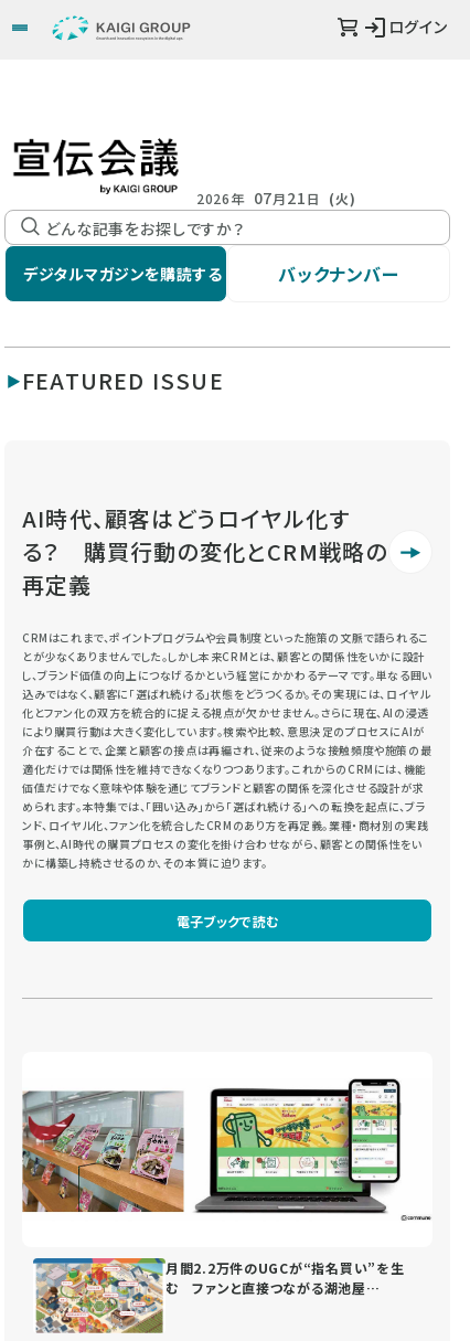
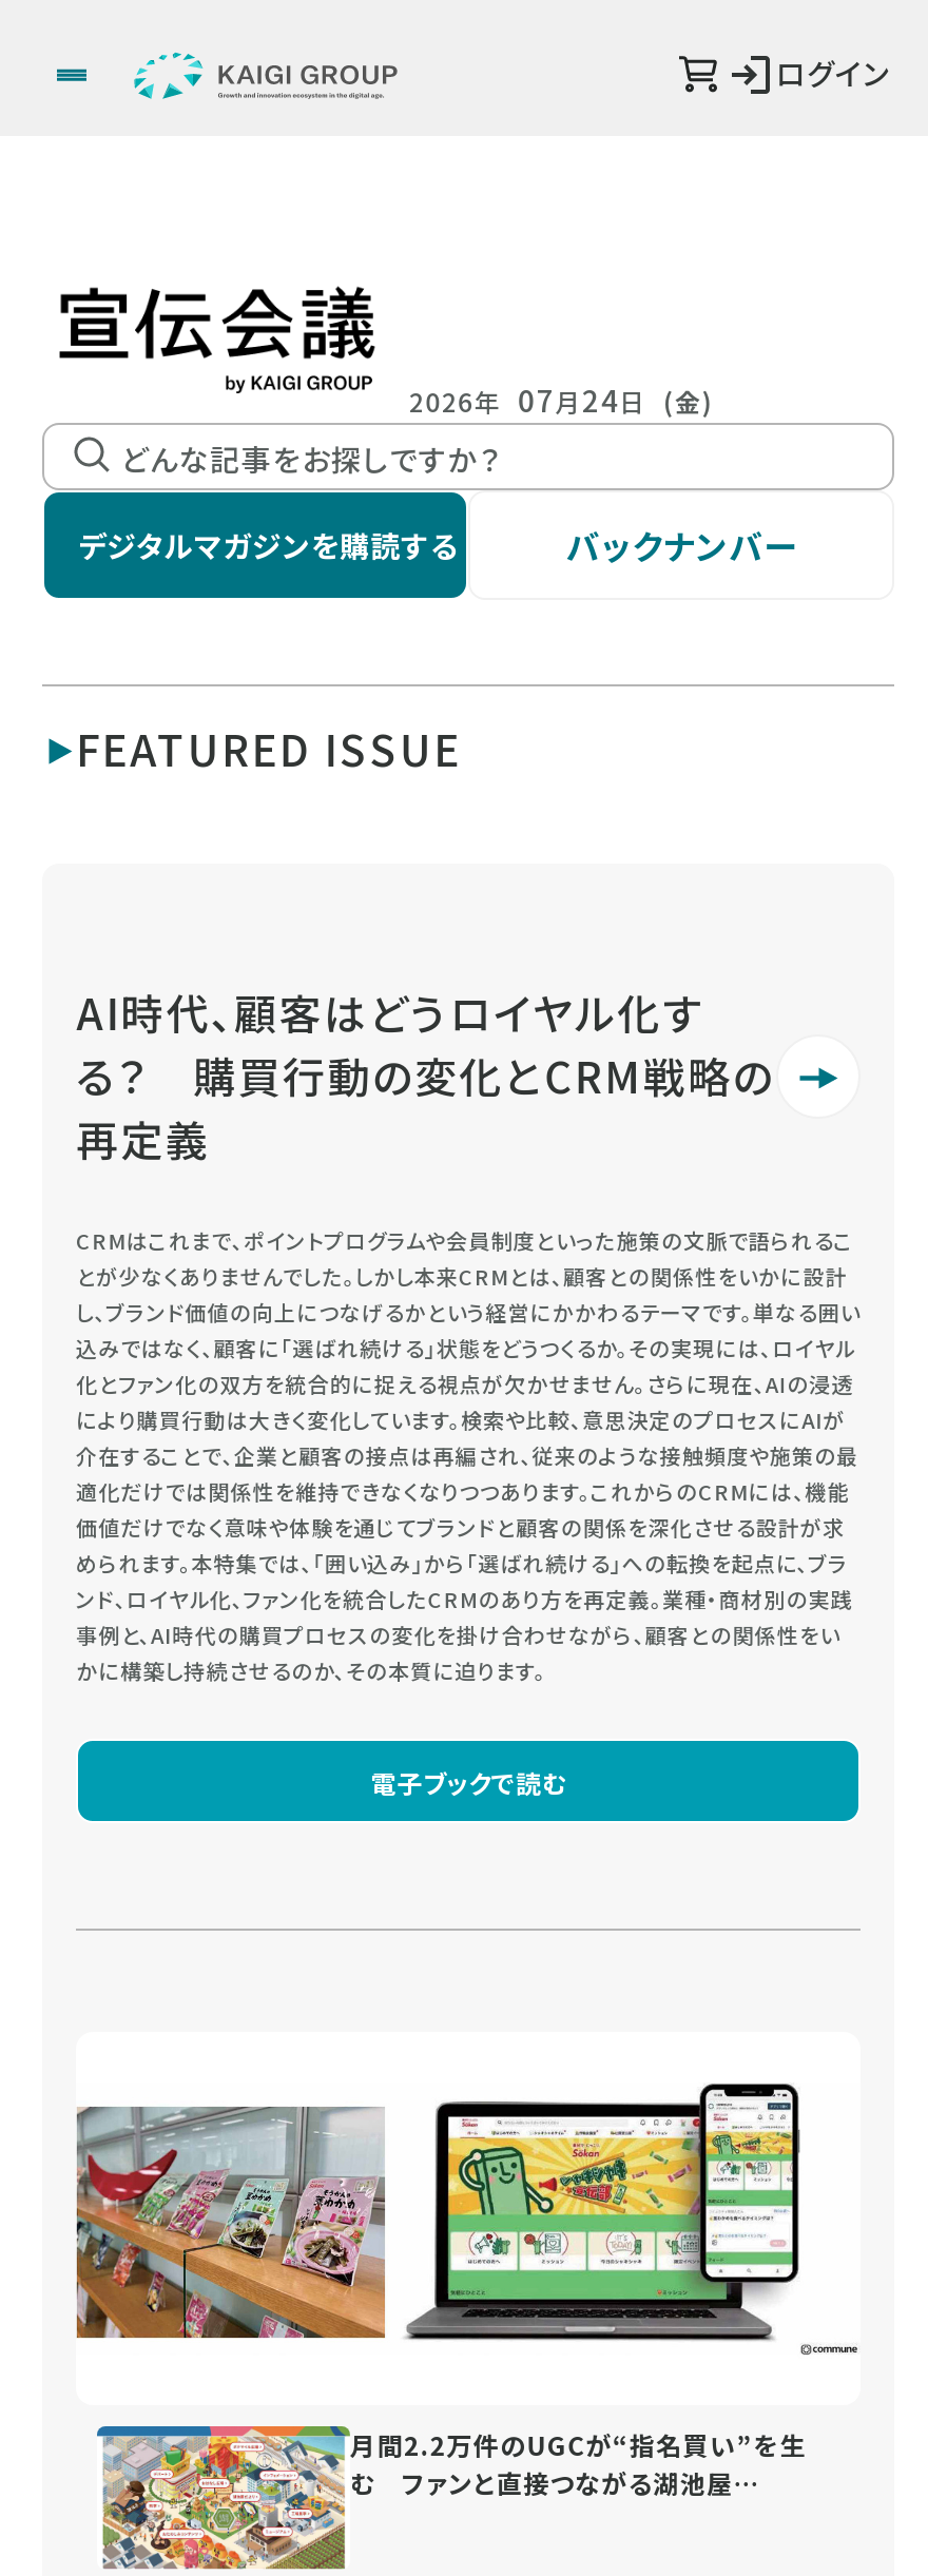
[196,187,356,209] 2026年 07月21日 (火) -> [409,379,714,421] 2026年 07月24日 (金)

